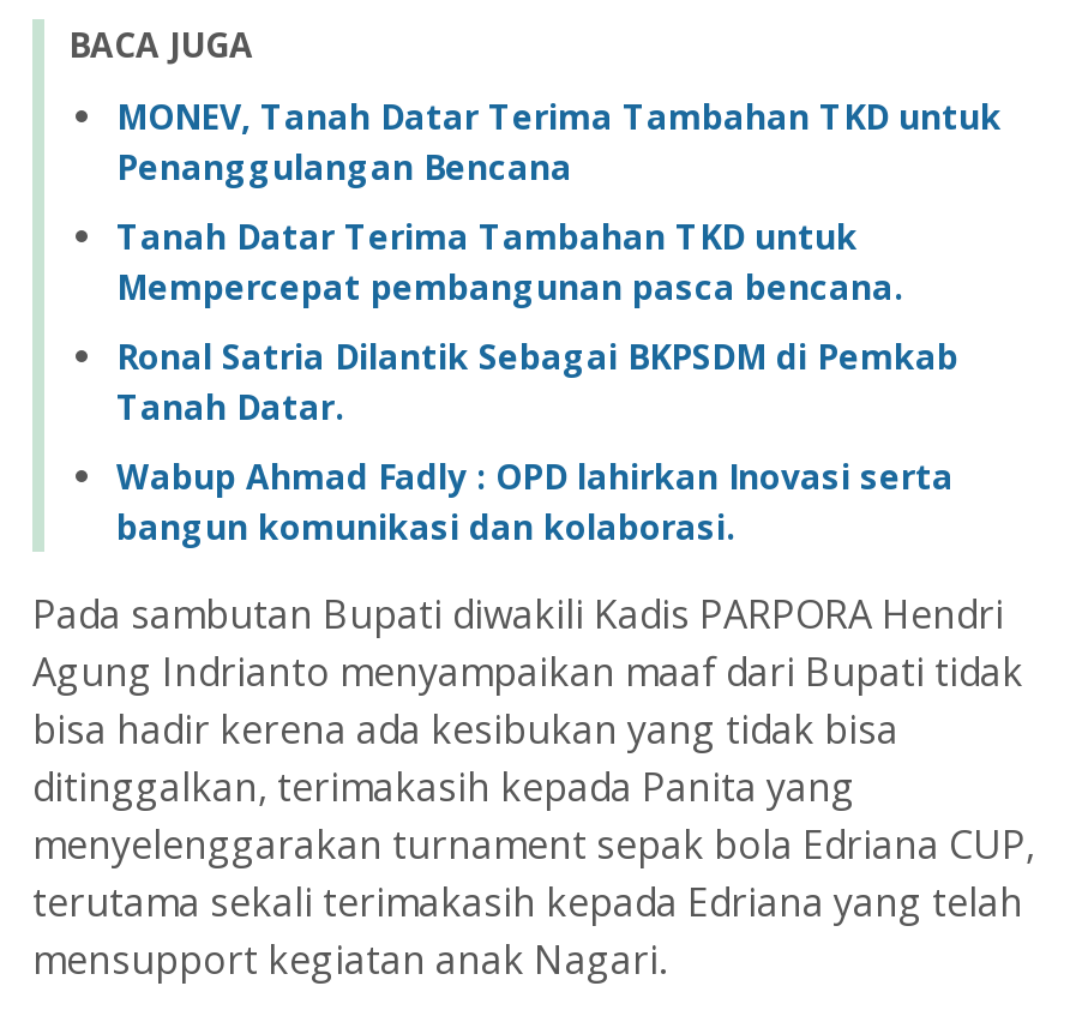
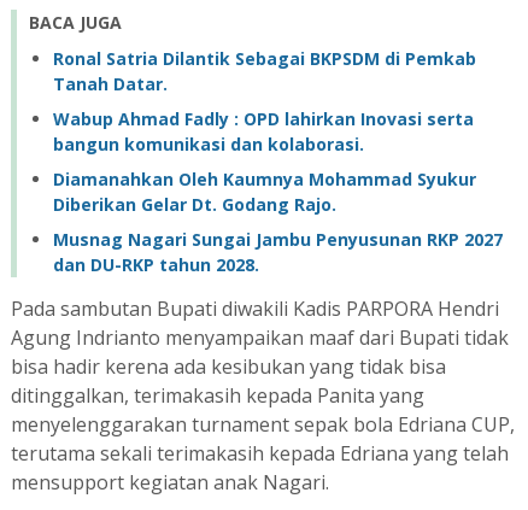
[116,94,1002,310] MONEV, Tanah Datar Terima Tambahan TKD untuk | Penanggulangan Bencana | Tanah Datar Terima Tambahan TKD untuk | Mempercepat pembangunan pasca bencana. -> none
moved [116,334,958,550] -> [53,47,476,156]: Ronal Satria Dilantik Sebagai BKPSDM di Pemkab | Tanah Datar. | Wabup Ahmad Fadly : OPD lahirkan Inovasi serta | bangun komunikasi dan kolaborasi.
none -> [53,168,503,276] Diamanahkan Oleh Kaumnya Mohammad Syukur | Diberikan Gelar Dt. Godang Rajo. | Musnag Nagari Sungai Jambu Penyusunan RKP 2027 | dan DU-RKP tahun 2028.

